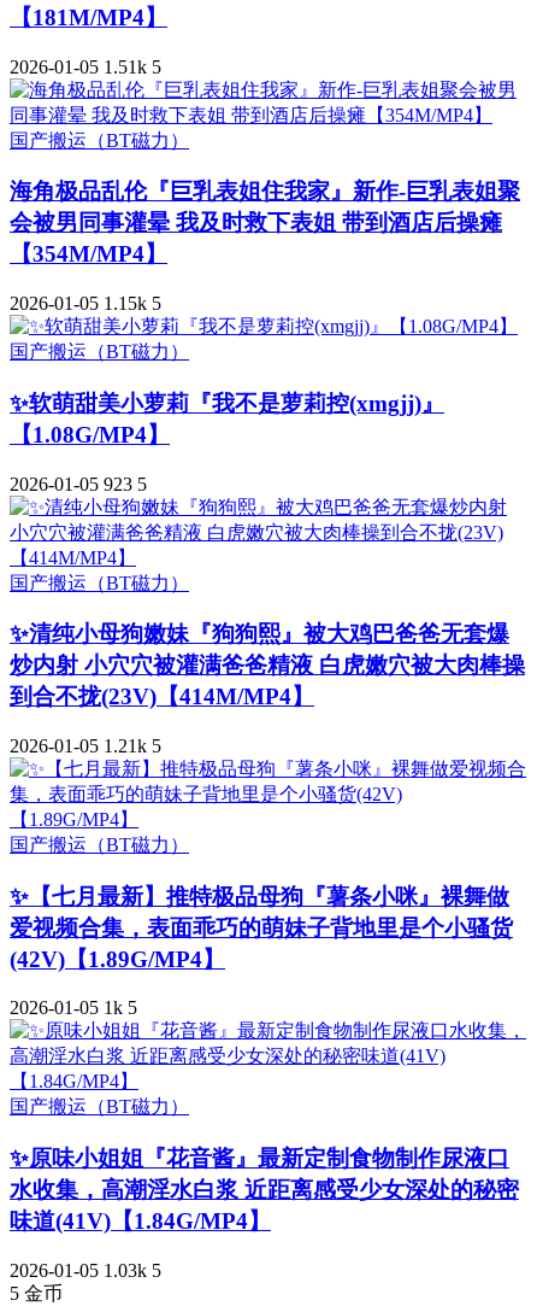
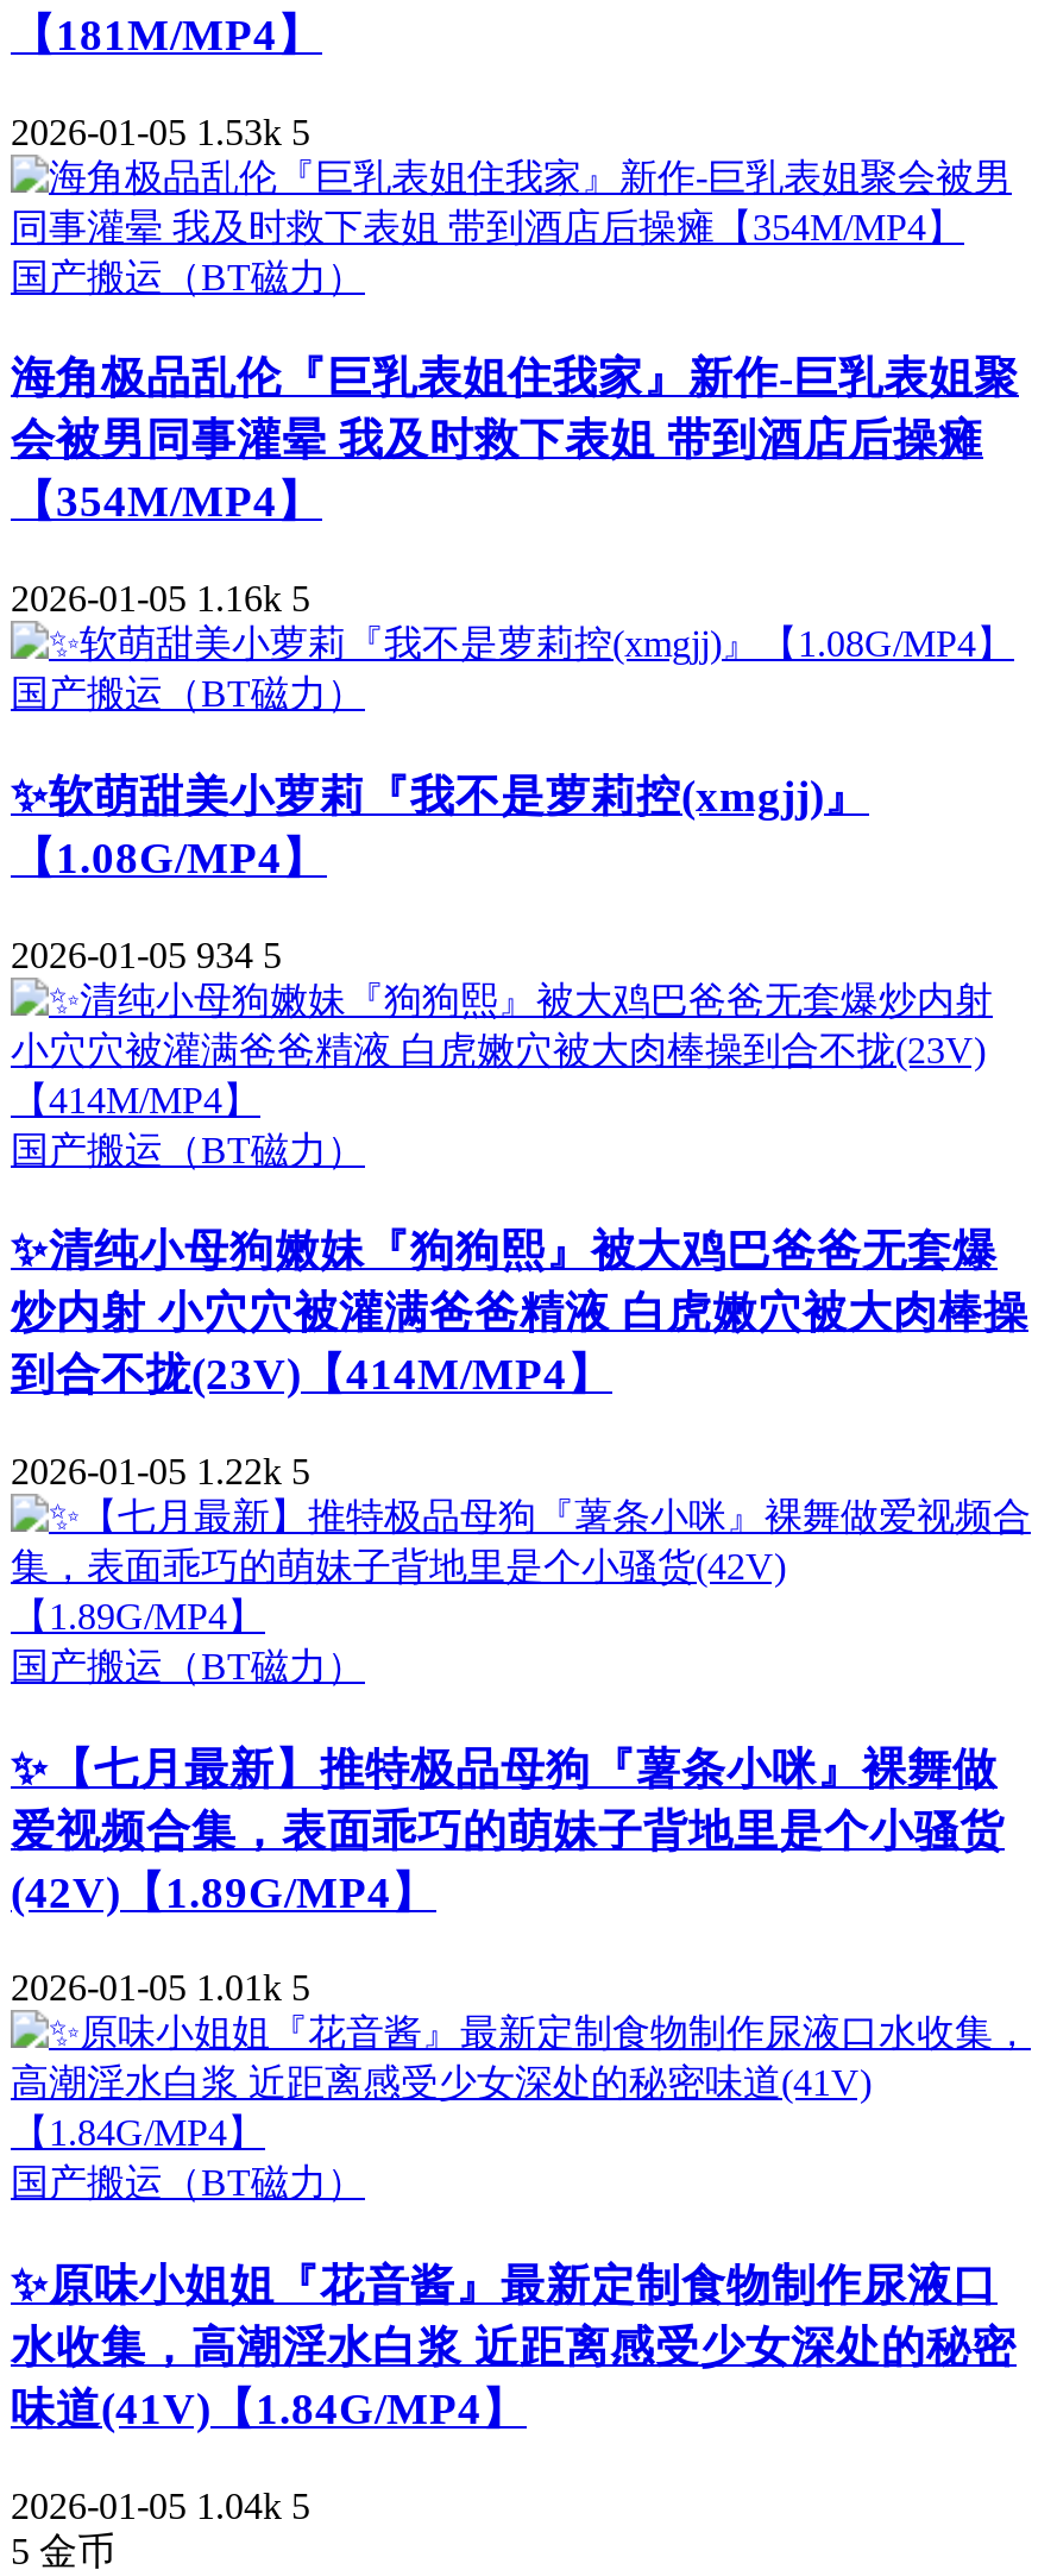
[10,56,161,77] 2026-01-05 1.51k 5 -> [11,111,310,152] 2026-01-05 1.53k 5
[10,293,161,314] 2026-01-05 1.15k 5 -> [11,578,310,619] 2026-01-05 1.16k 5
[10,473,147,494] 2026-01-05 923 5 -> [11,934,282,974] 2026-01-05 934 5
[10,736,161,756] 2026-01-05 1.21k 5 -> [11,1451,310,1491] 2026-01-05 1.22k 5
[10,998,137,1018] 2026-01-05 1k 5 -> [11,1968,310,2008] 2026-01-05 1.01k 5
[10,1260,161,1281] 2026-01-05 1.03k 5 -> [11,2485,310,2526] 2026-01-05 1.04k 5

